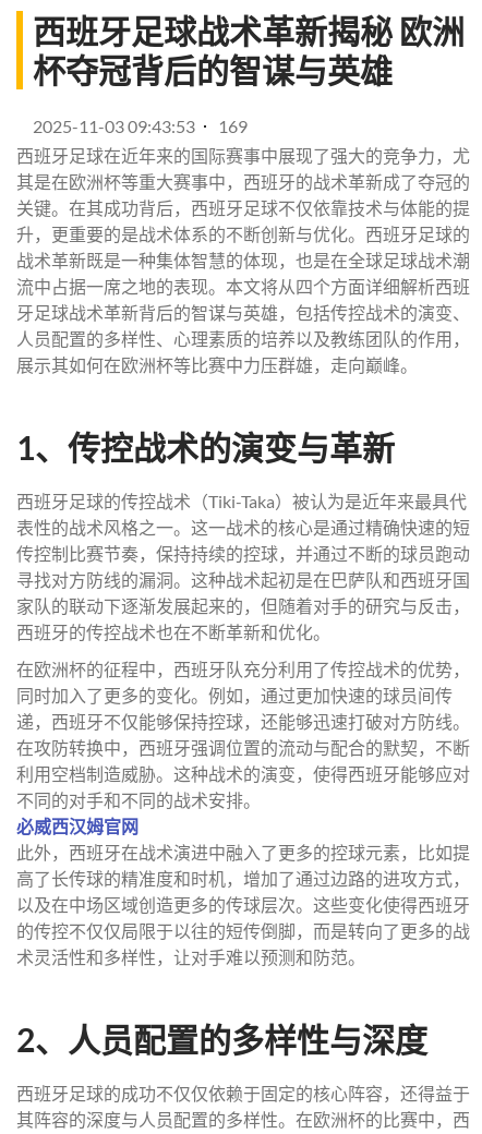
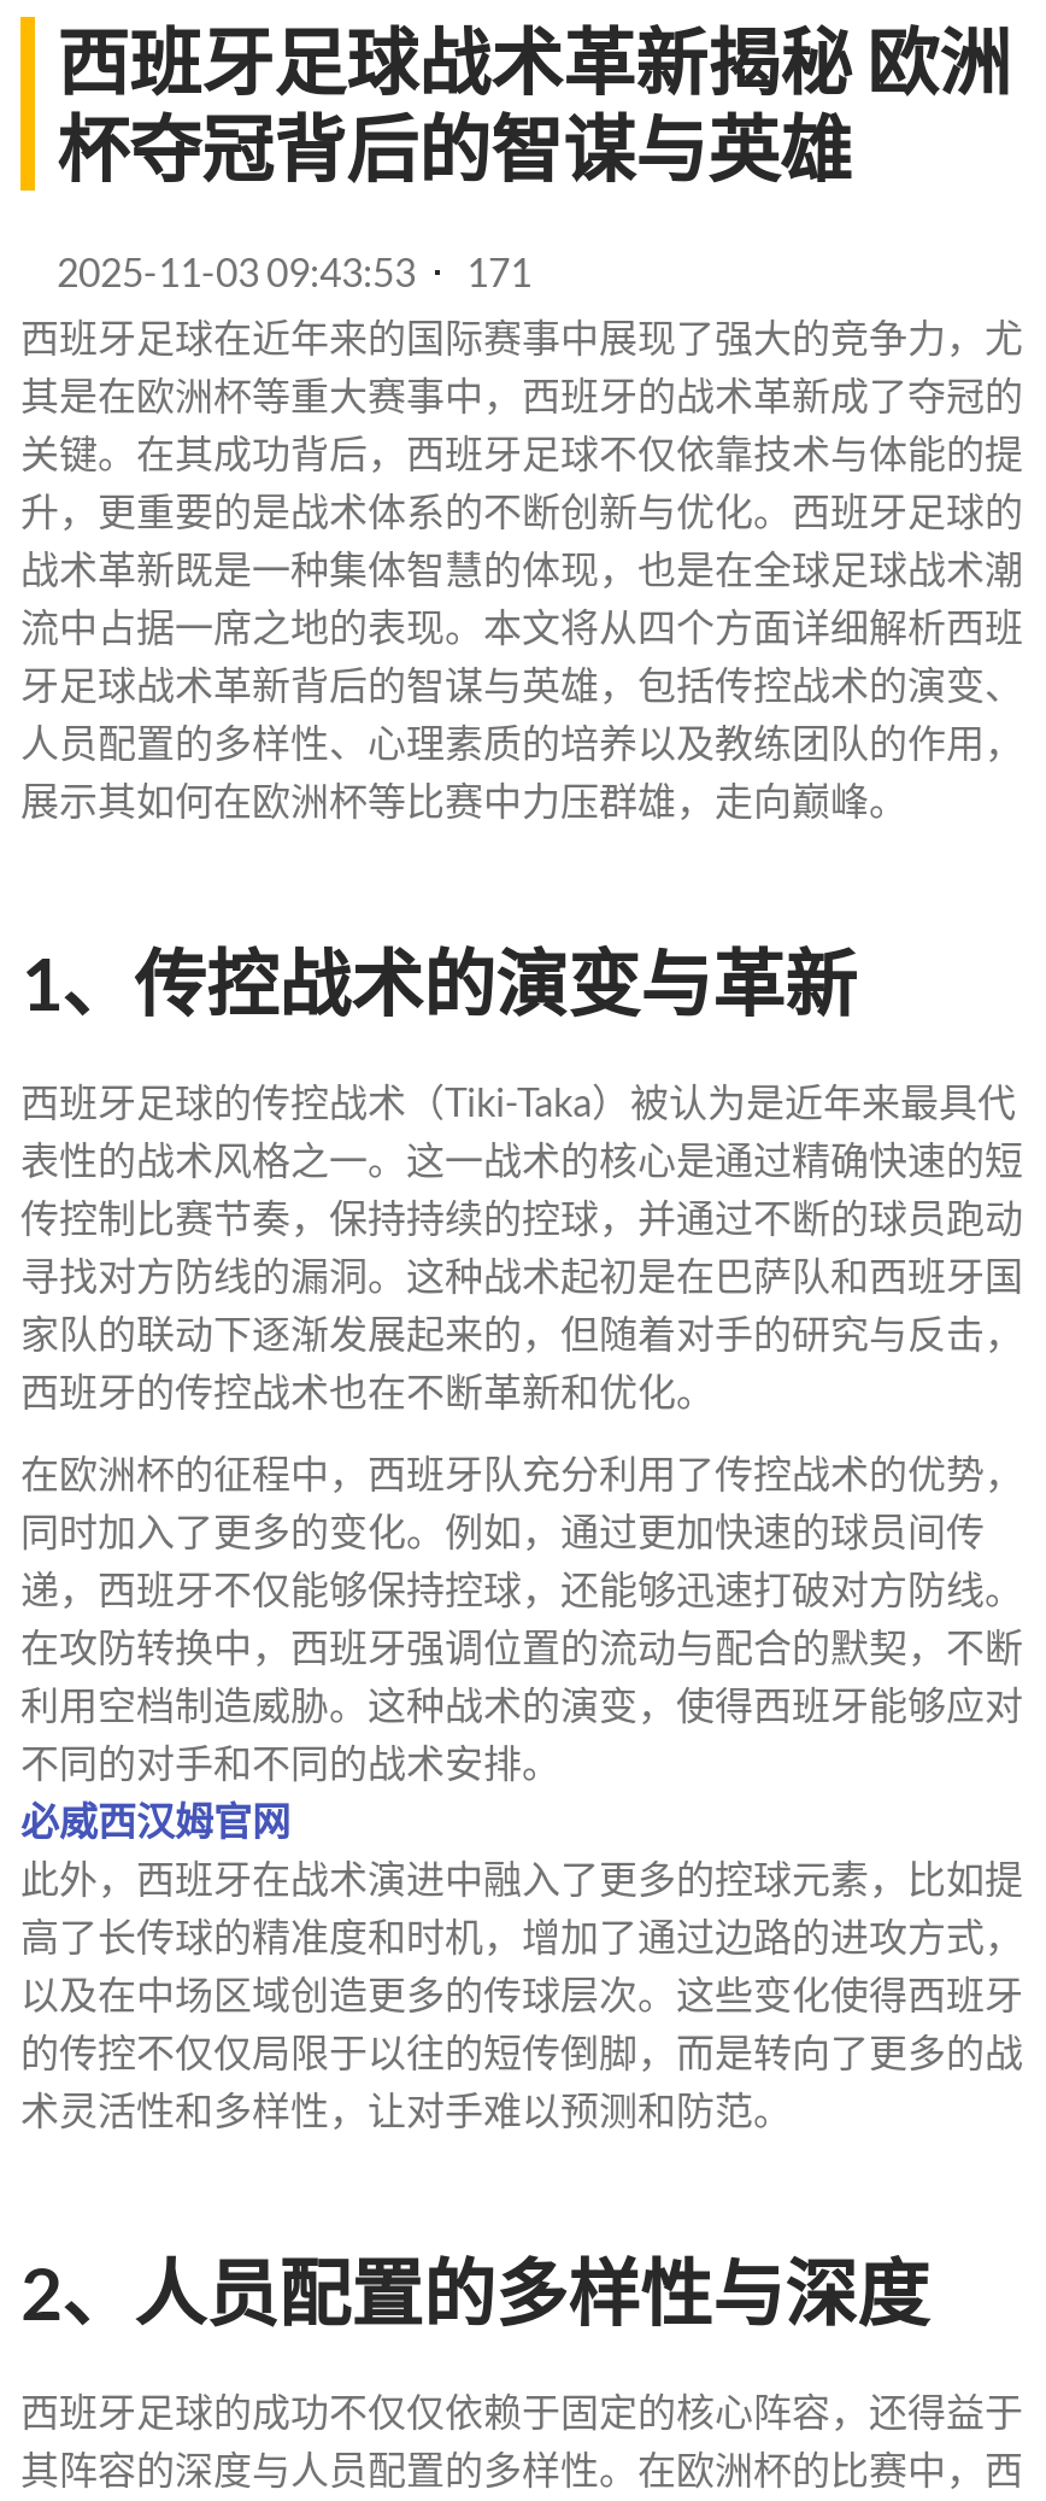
[33,116,248,136] 2025-11-03 09:43:53 169 -> [57,248,531,294] 2025-11-03 09:43:53 171

